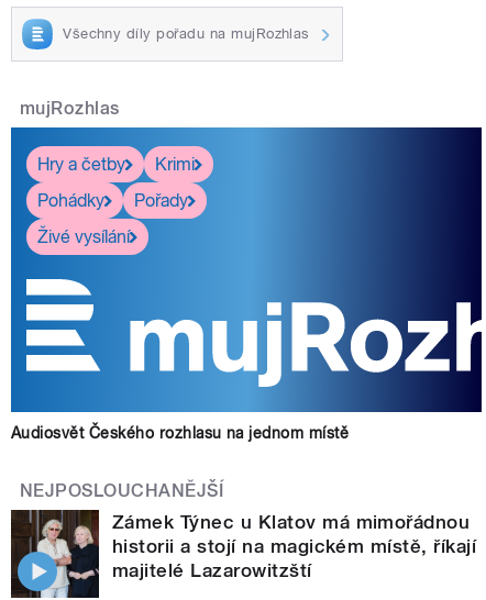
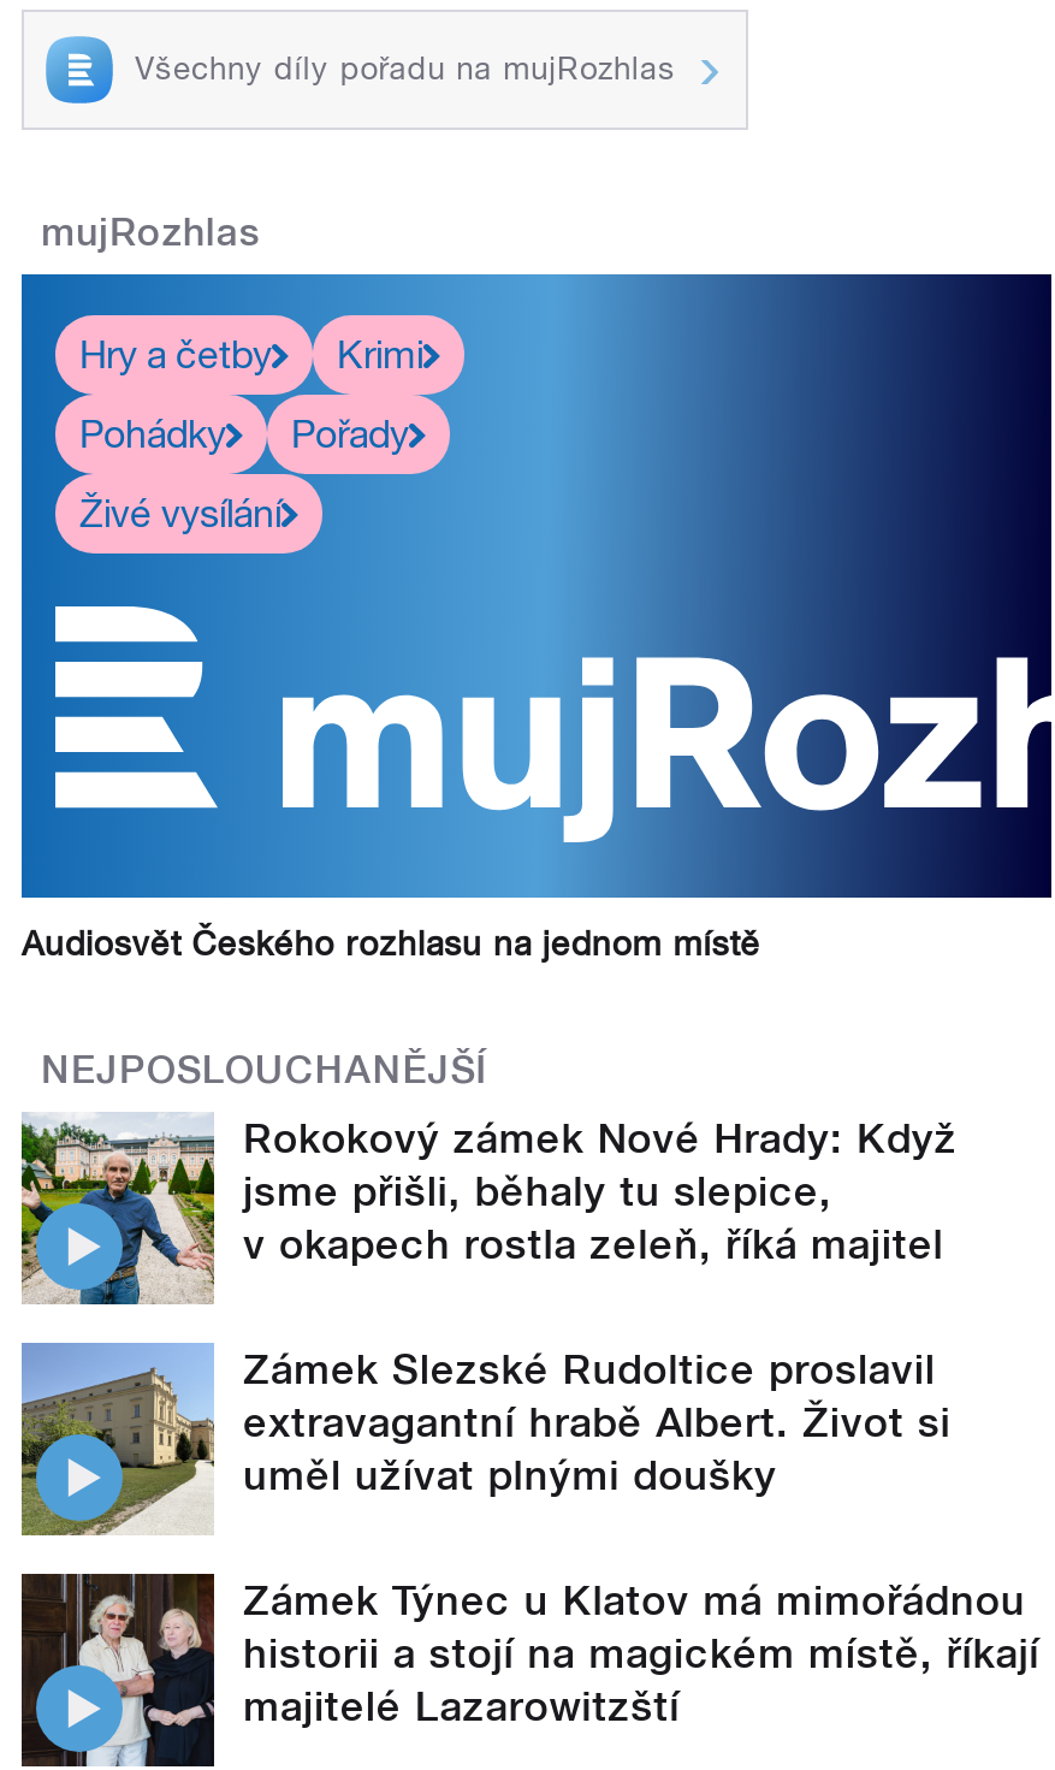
none -> [19,1112,957,1499] [image] | Rokokový zámek Nové Hrady: Když | jsme přišli, běhaly tu slepice, | v okapech rostla zeleň, říká majitel | Zámek Slezské Rudoltice proslavil | extravagantní hrabě Albert. Život si | uměl užívat plnými doušky
none -> [19,1340,209,1538] [image]

